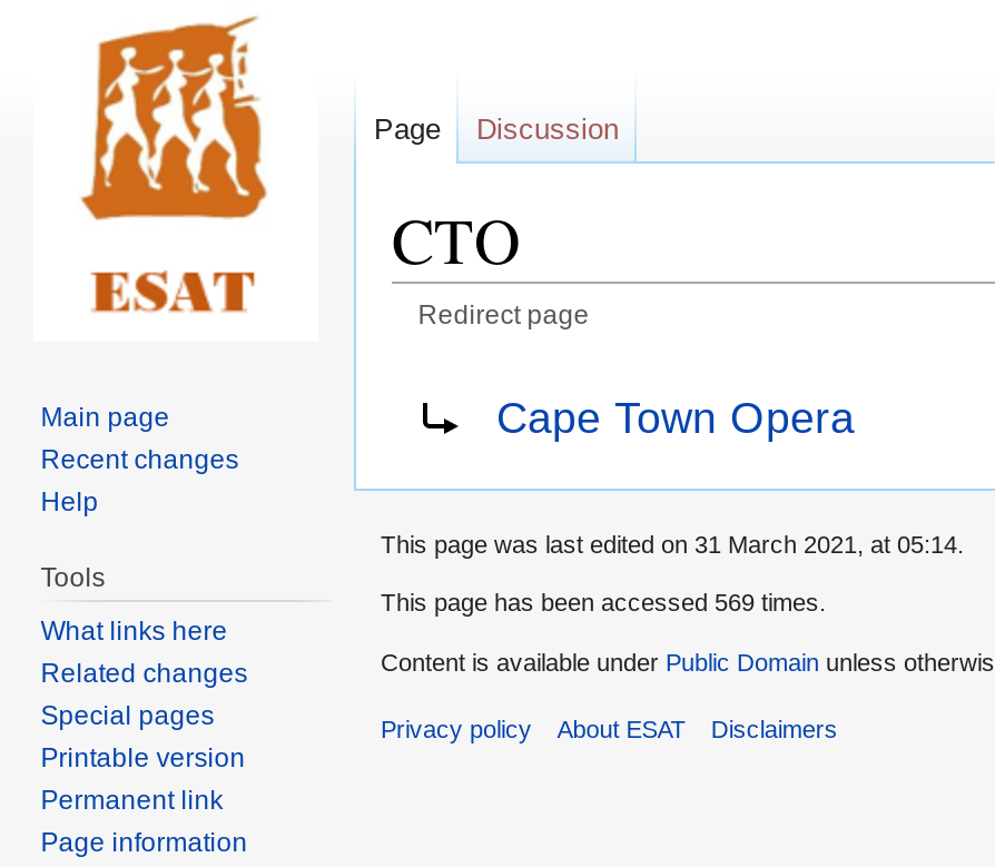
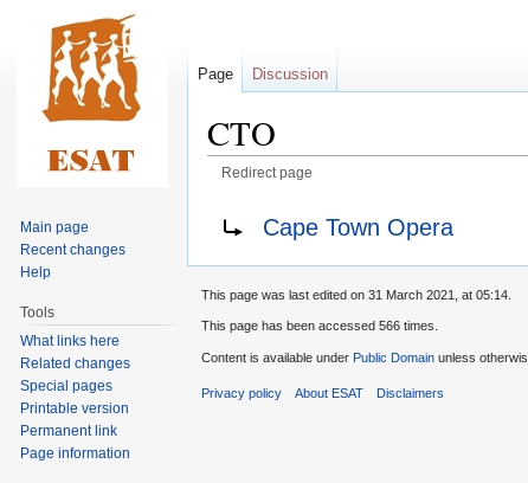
[381,590,826,616] This page has been accessed 569 times. -> [201,319,438,333] This page has been accessed 566 times.

